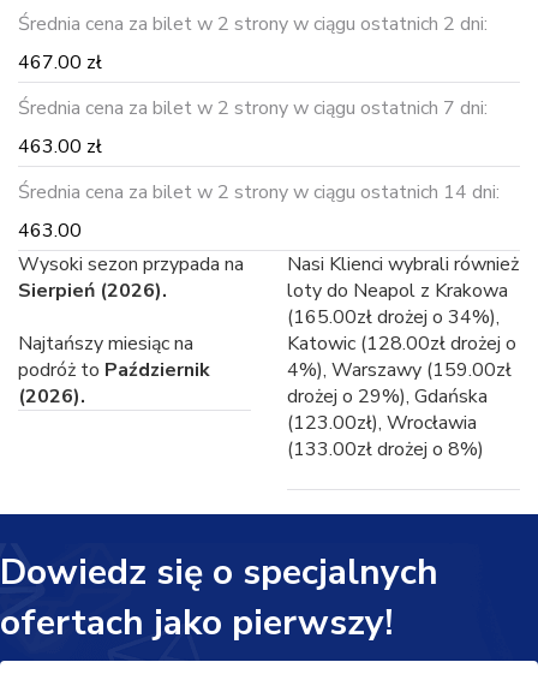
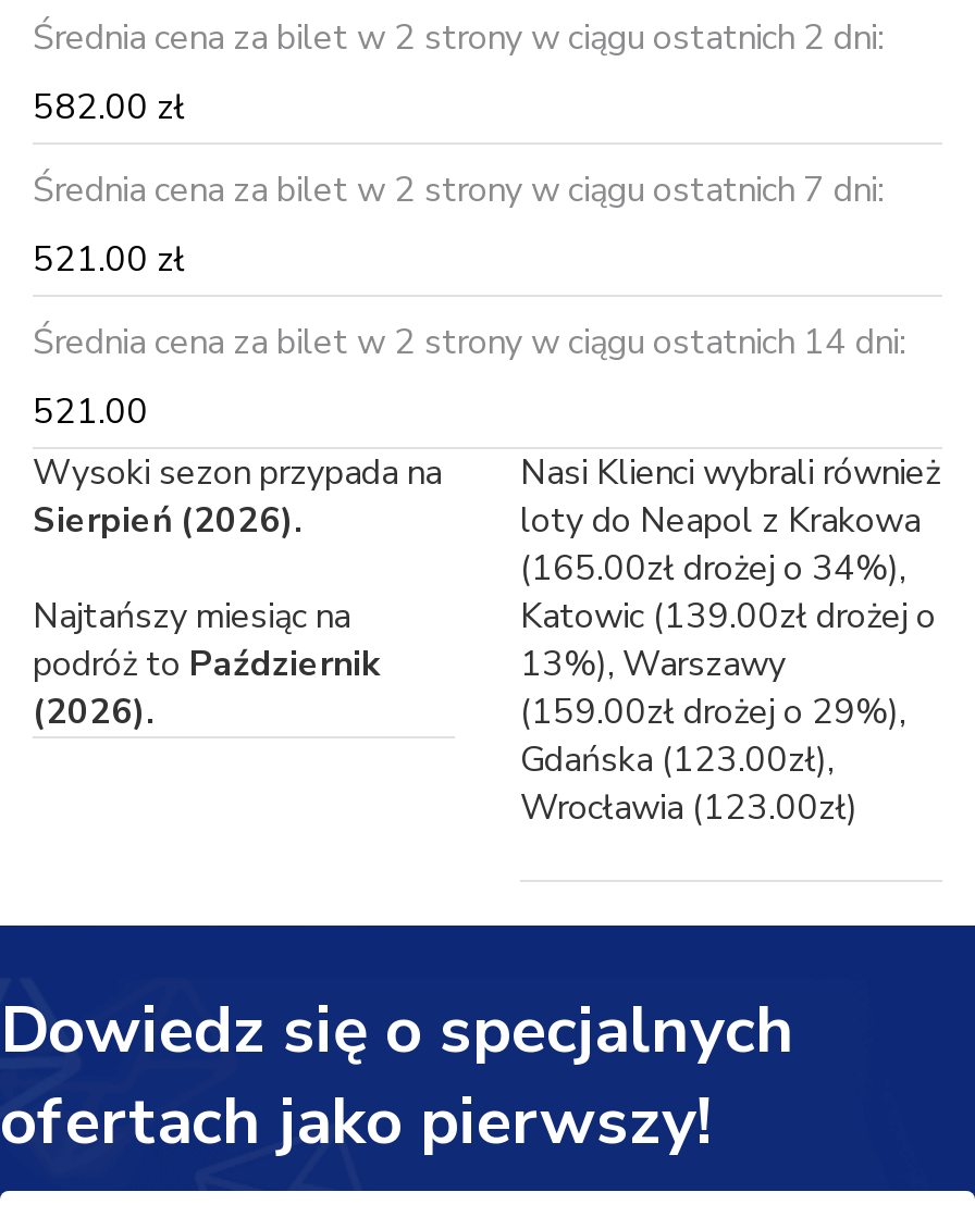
[18,49,102,76] 467.00 zł -> [33,84,185,132] 582.00 zł
[18,133,102,160] 463.00 zł -> [33,236,185,284] 521.00 zł
[18,217,82,244] 463.00 -> [33,388,148,436] 521.00
[287,330,516,463] Katowic (128.00zł drożej o | 4%), Warszawy (159.00zł | drożej o 29%), Gdańska | (123.00zł), Wrocławia | (133.00zł drożej o 8%) -> [520,593,936,832] Katowic (139.00zł drożej o | 13%), Warszawy | (159.00zł drożej o 29%), | Gdańska (123.00zł), | Wrocławia (123.00zł)

